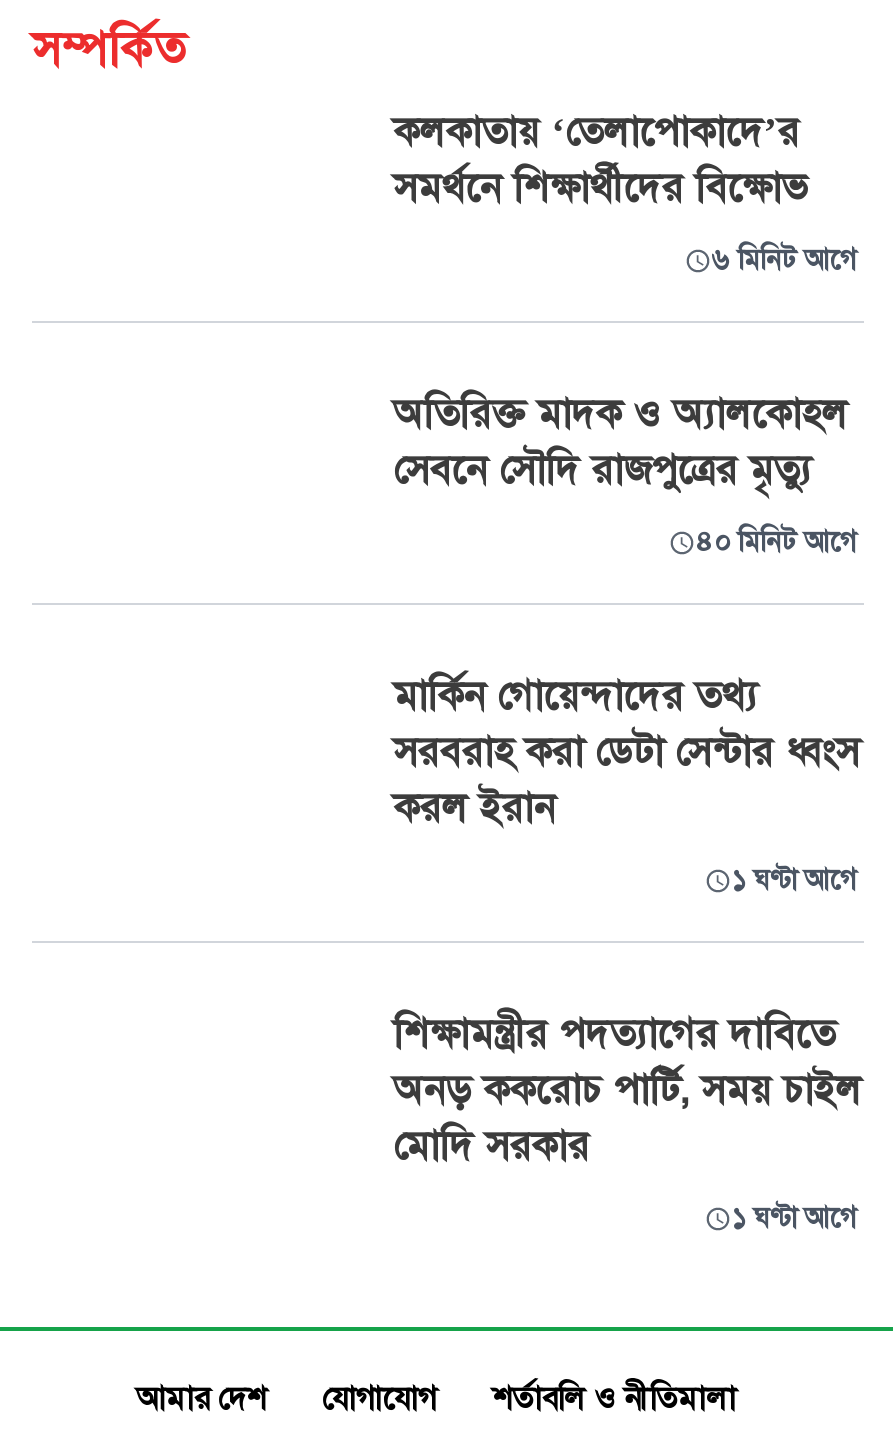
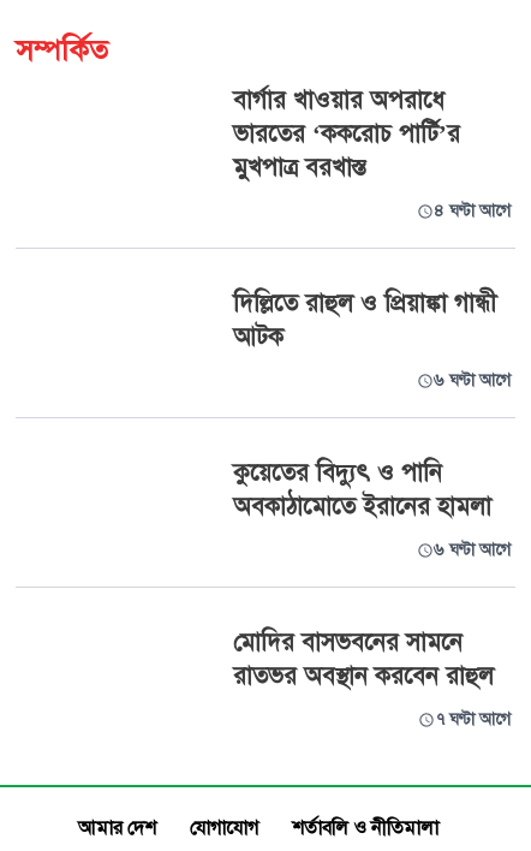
[394,107,808,213] কলকাতায় ‘তেলাপোকাদে’র | সমর্থনে শিক্ষার্থীদের বিক্ষোভ -> [233,85,460,183] বার্গার খাওয়ার অপরাধে | ভারতের ‘ককরোচ পার্টি’র | মুখপাত্র বরখাস্ত
[712,243,856,277] ৬ মিনিট আগে -> [434,201,511,221] ৪ ঘণ্টা আগে
[394,389,848,495] অতিরিক্ত মাদক ও অ্যালকোহল | সেবনে সৌদি রাজপুত্রের মৃত্যু -> [233,288,496,352] দিল্লিতে রাহুল ও প্রিয়াঙ্কা গান্ধী | আটক
[696,525,856,559] ৪০ মিনিট আগে -> [434,370,511,391] ৬ ঘণ্টা আগে
[394,671,860,833] মার্কিন গোয়েন্দাদের তথ্য | সরবরাহ করা ডেটা সেন্টার ধ্বংস | করল ইরান -> [233,458,491,522] কুয়েতের বিদ্যুৎ ও পানি | অবকাঠামোতে ইরানের হামলা
[732,863,856,897] ১ ঘণ্টা আগে -> [434,540,511,560] ৬ ঘণ্টা আগে
[394,1009,862,1171] শিক্ষামন্ত্রীর পদত্যাগের দাবিতে | অনড় ককরোচ পার্টি, সময় চাইল | মোদি সরকার -> [233,627,494,691] মোদির বাসভবনের সামনে | রাতভর অবস্থান করবেন রাহুল
[732,1201,856,1235] ১ ঘণ্টা আগে -> [435,709,511,730] ৭ ঘণ্টা আগে

